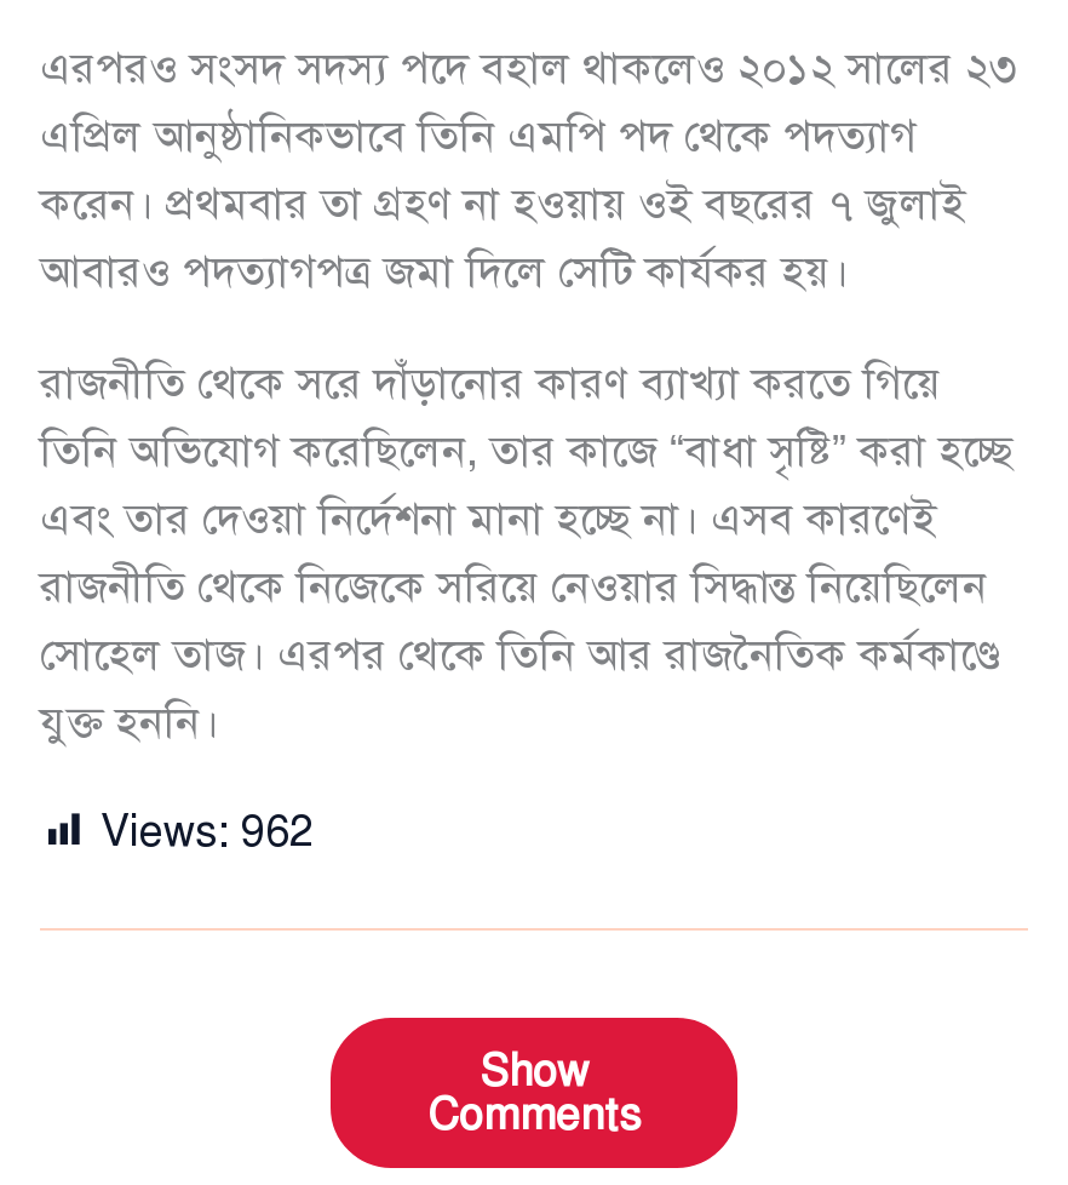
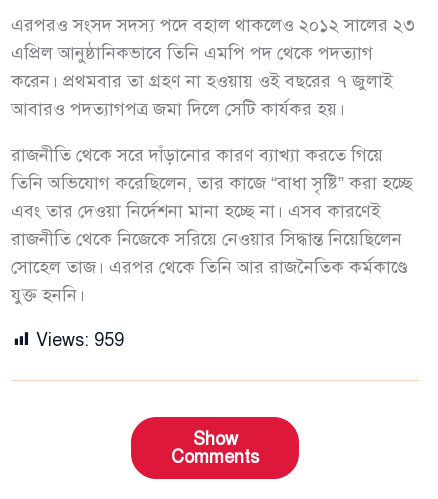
[101,804,314,857] Views: 962 -> [36,329,124,351] Views: 959

